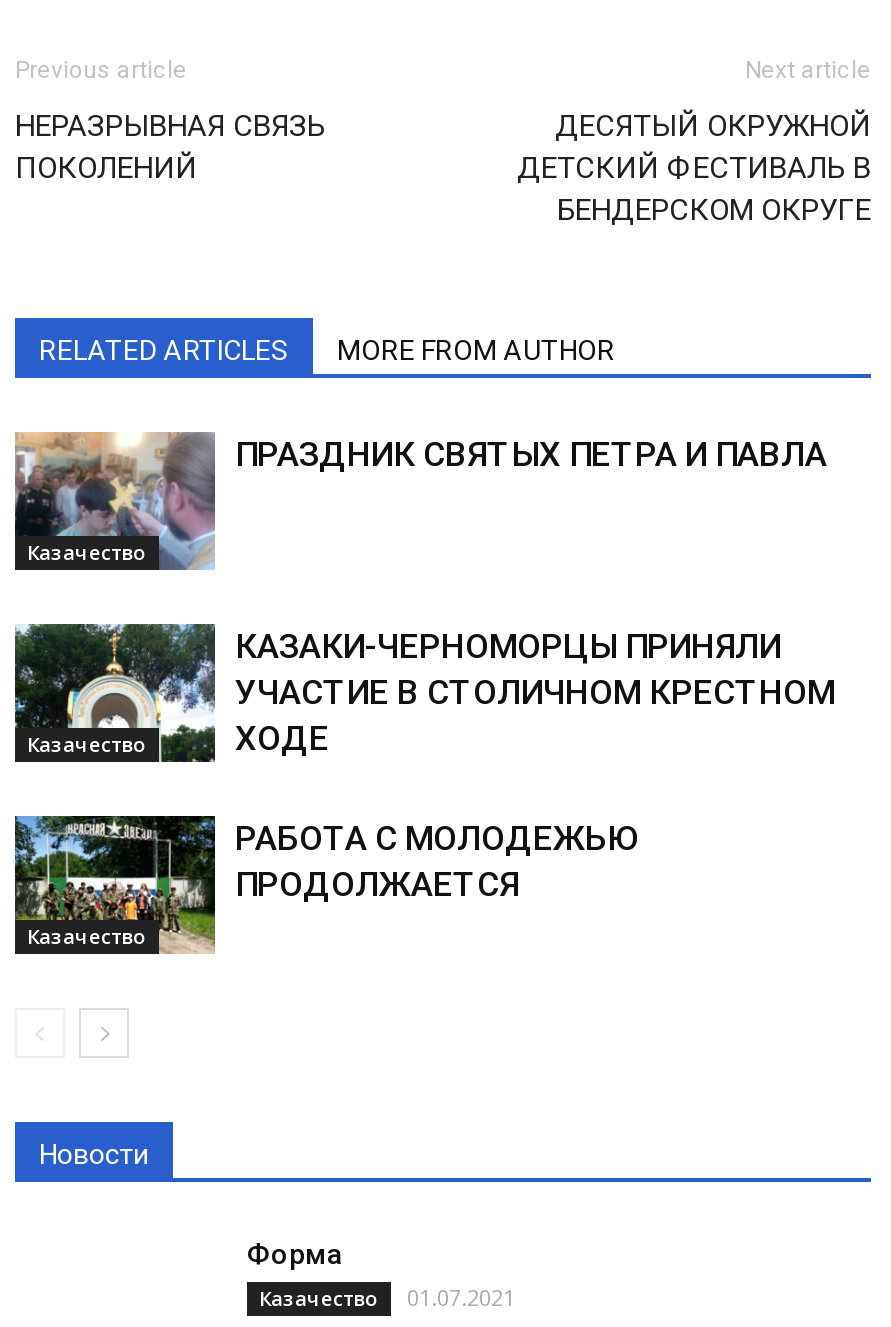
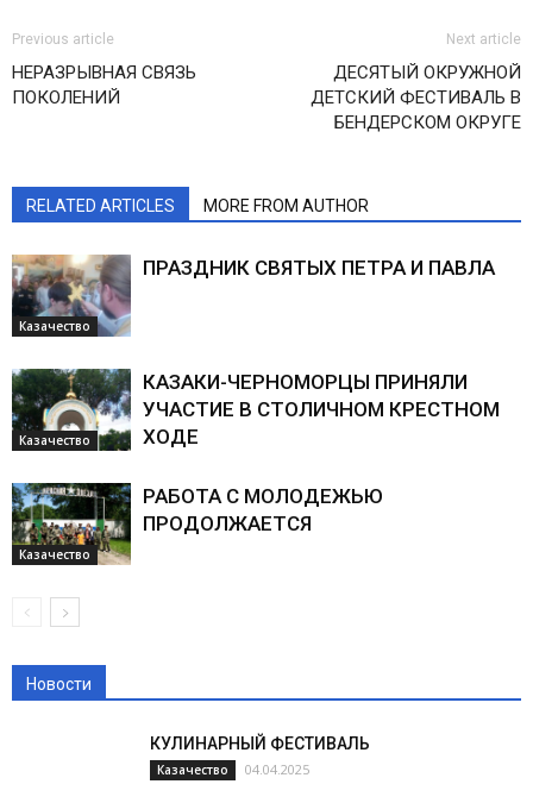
[247,1238,343,1270] Форма -> [150,734,370,753] КУЛИНАРНЫЙ ФЕСТИВАЛЬ
[259,1282,515,1312] Казачество 01.07.2021 -> [157,760,309,778] Казачество 04.04.2025

